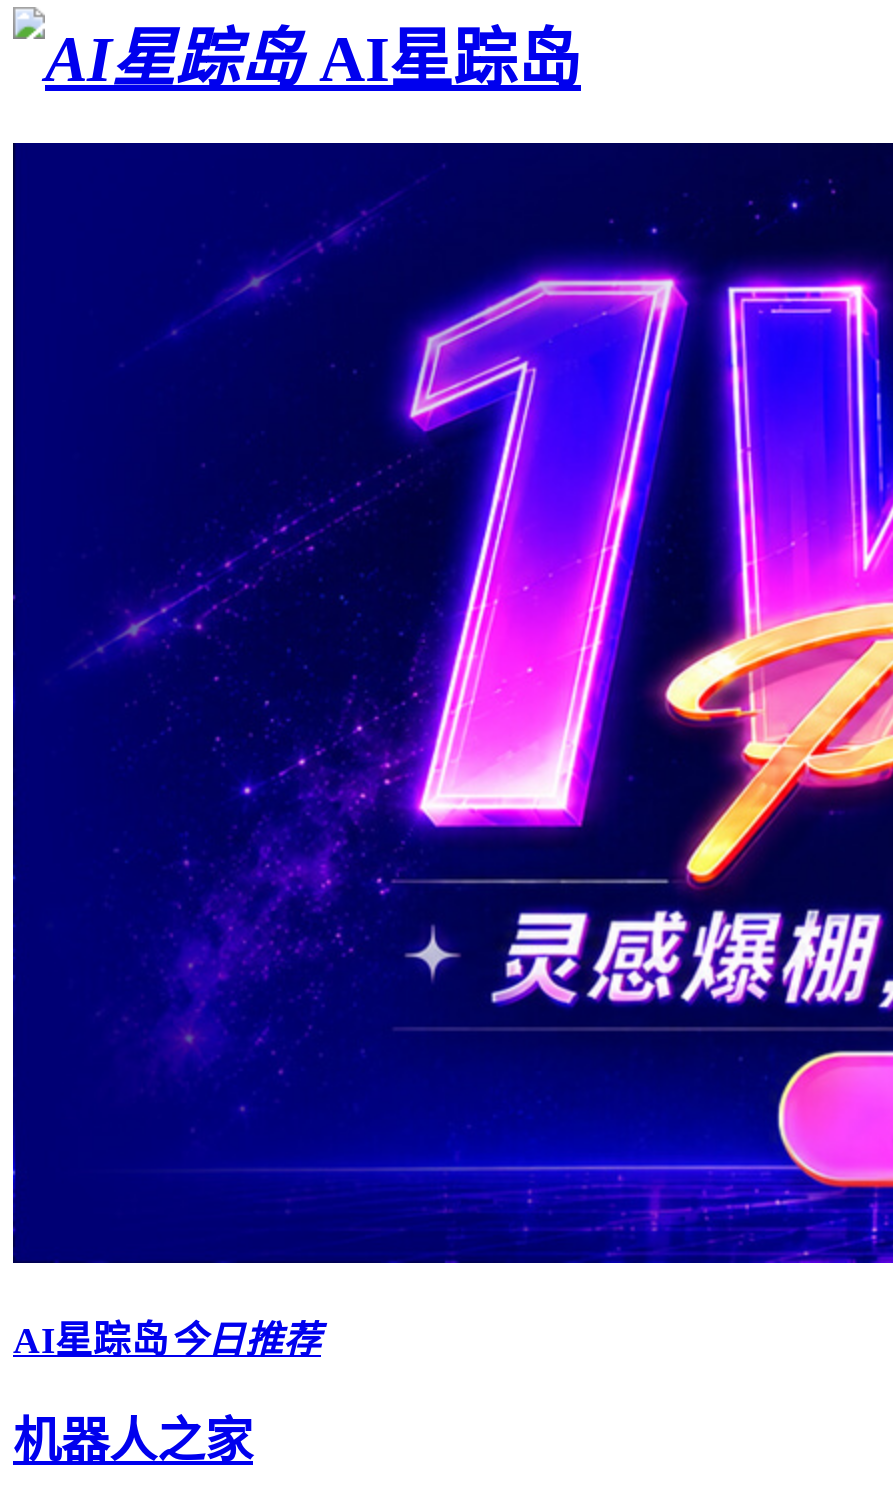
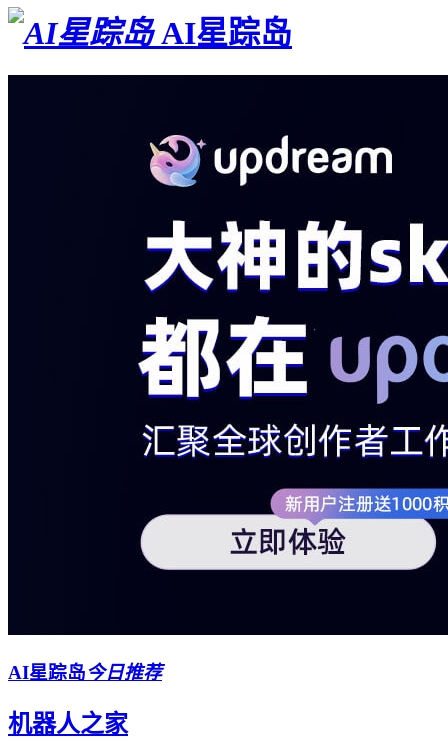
[11,143,887,1265] [image] -> [7,75,445,636] [image]

